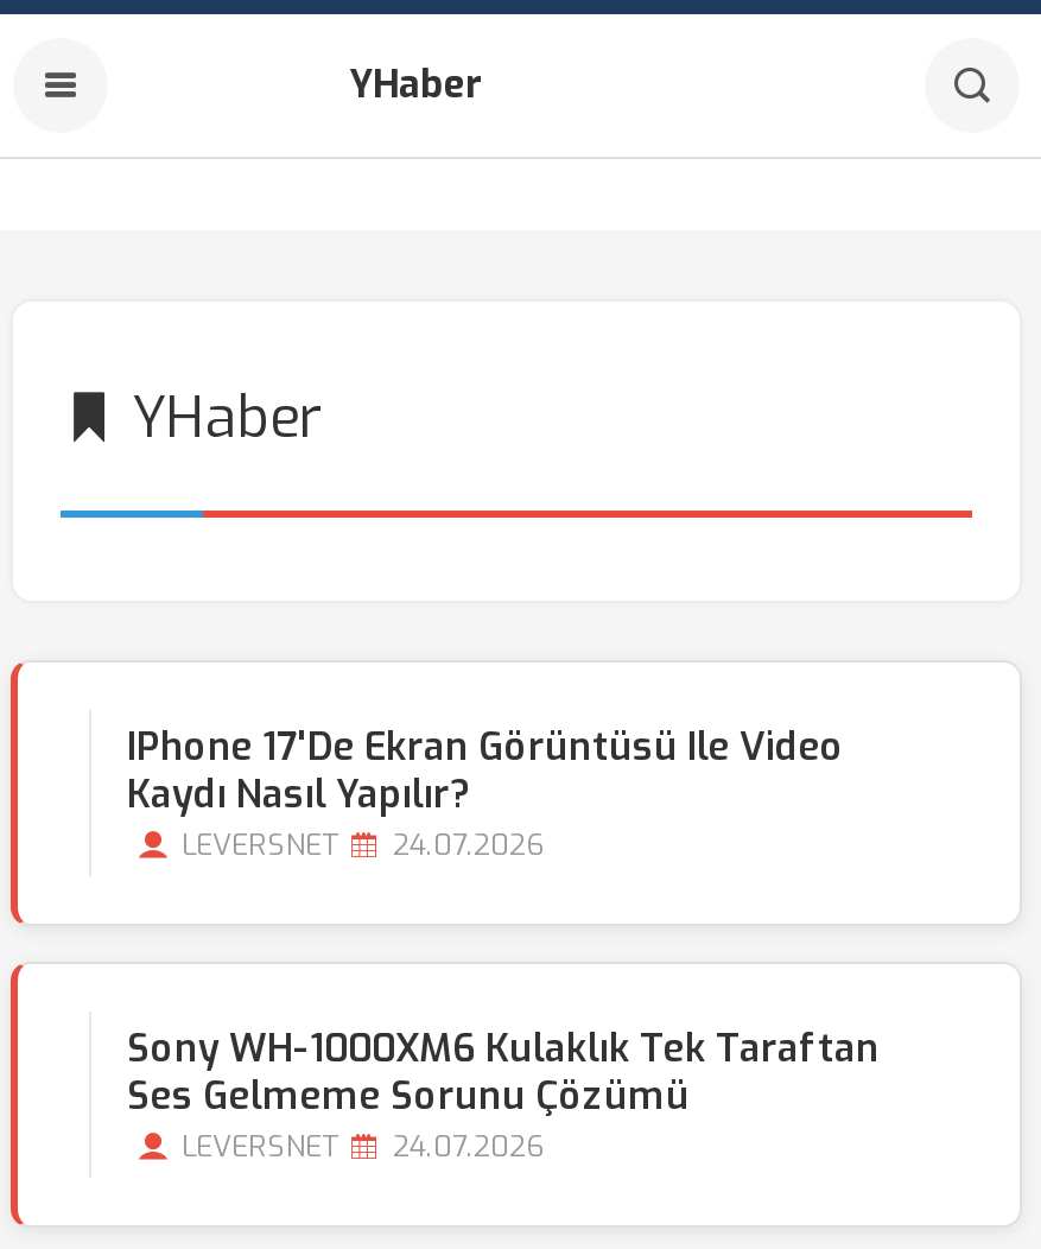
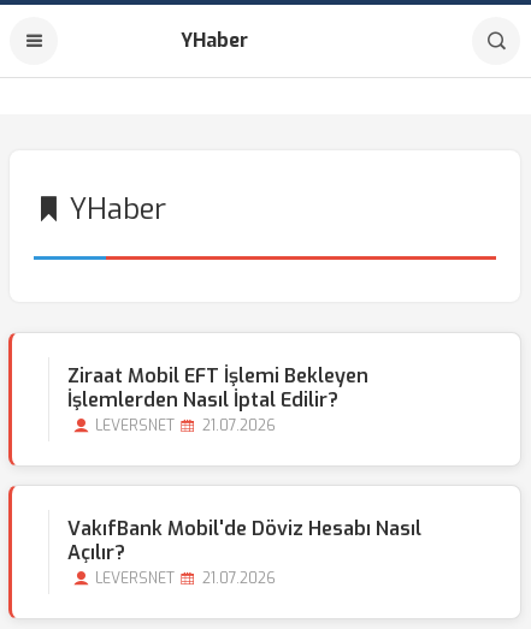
[127,722,844,819] IPhone 17'de Ekran Görüntüsü Ile Video | Kaydı Nasıl Yapılır? -> [67,363,368,413] Ziraat Mobil EFT İşlemi Bekleyen | İşlemlerden Nasıl İptal Edilir?
[174,826,545,864] LEVERSNET 24.07.2026 -> [92,416,276,435] LEVERSNET 21.07.2026
[127,1023,880,1121] Sony WH-1000XM6 Kulaklık Tek Taraftan | Ses Gelmeme Sorunu Çözümü -> [67,516,421,565] VakıfBank Mobil'de Döviz Hesabı Nasıl | Açılır?
[174,1128,545,1166] LEVERSNET 24.07.2026 -> [92,569,276,588] LEVERSNET 21.07.2026

